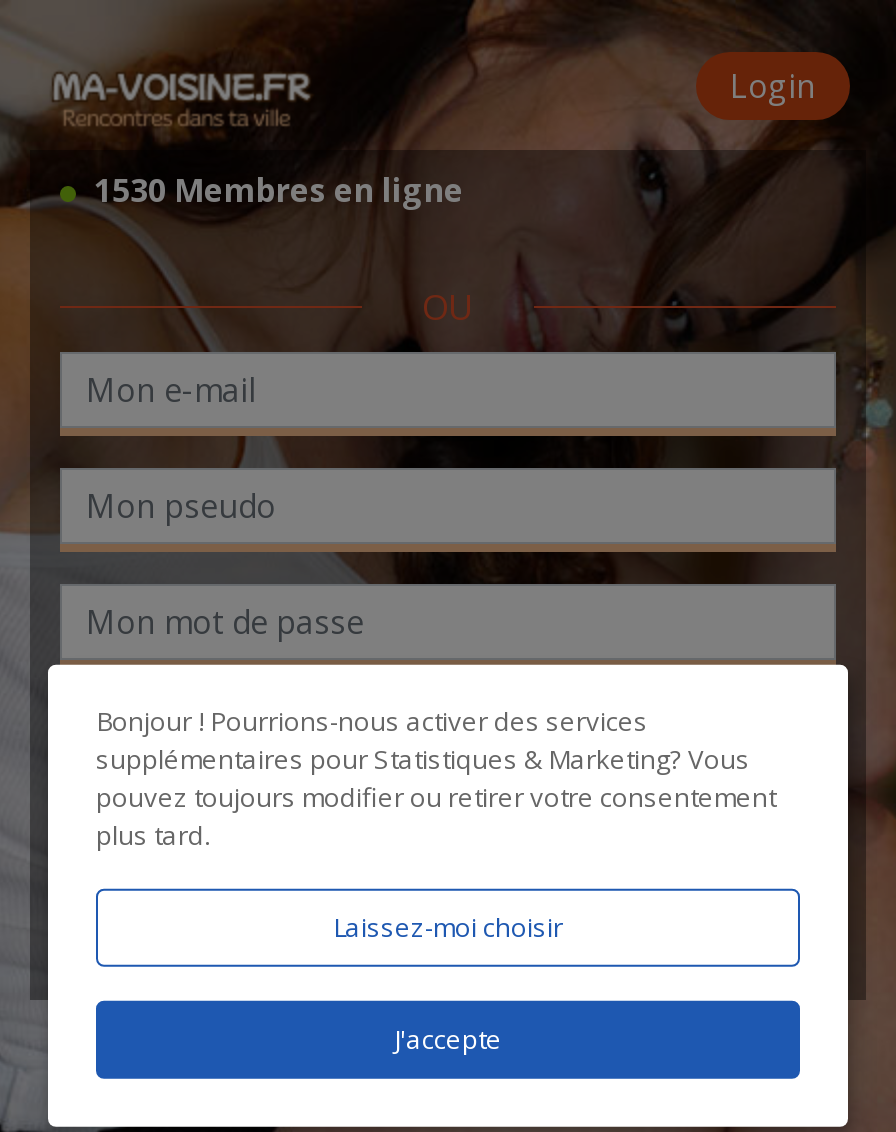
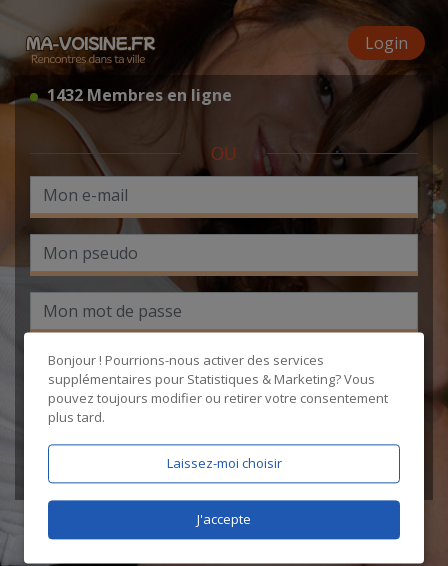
[94,168,464,212] 1530 Membres en ligne -> [47,84,232,106] 1432 Membres en ligne

